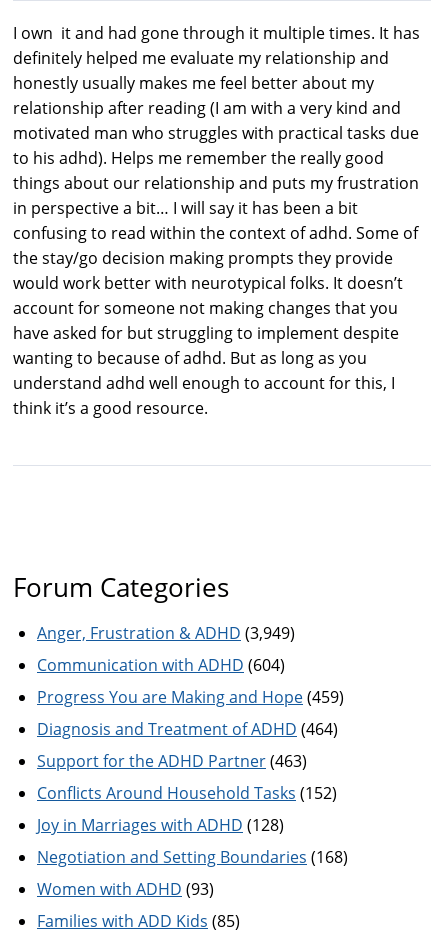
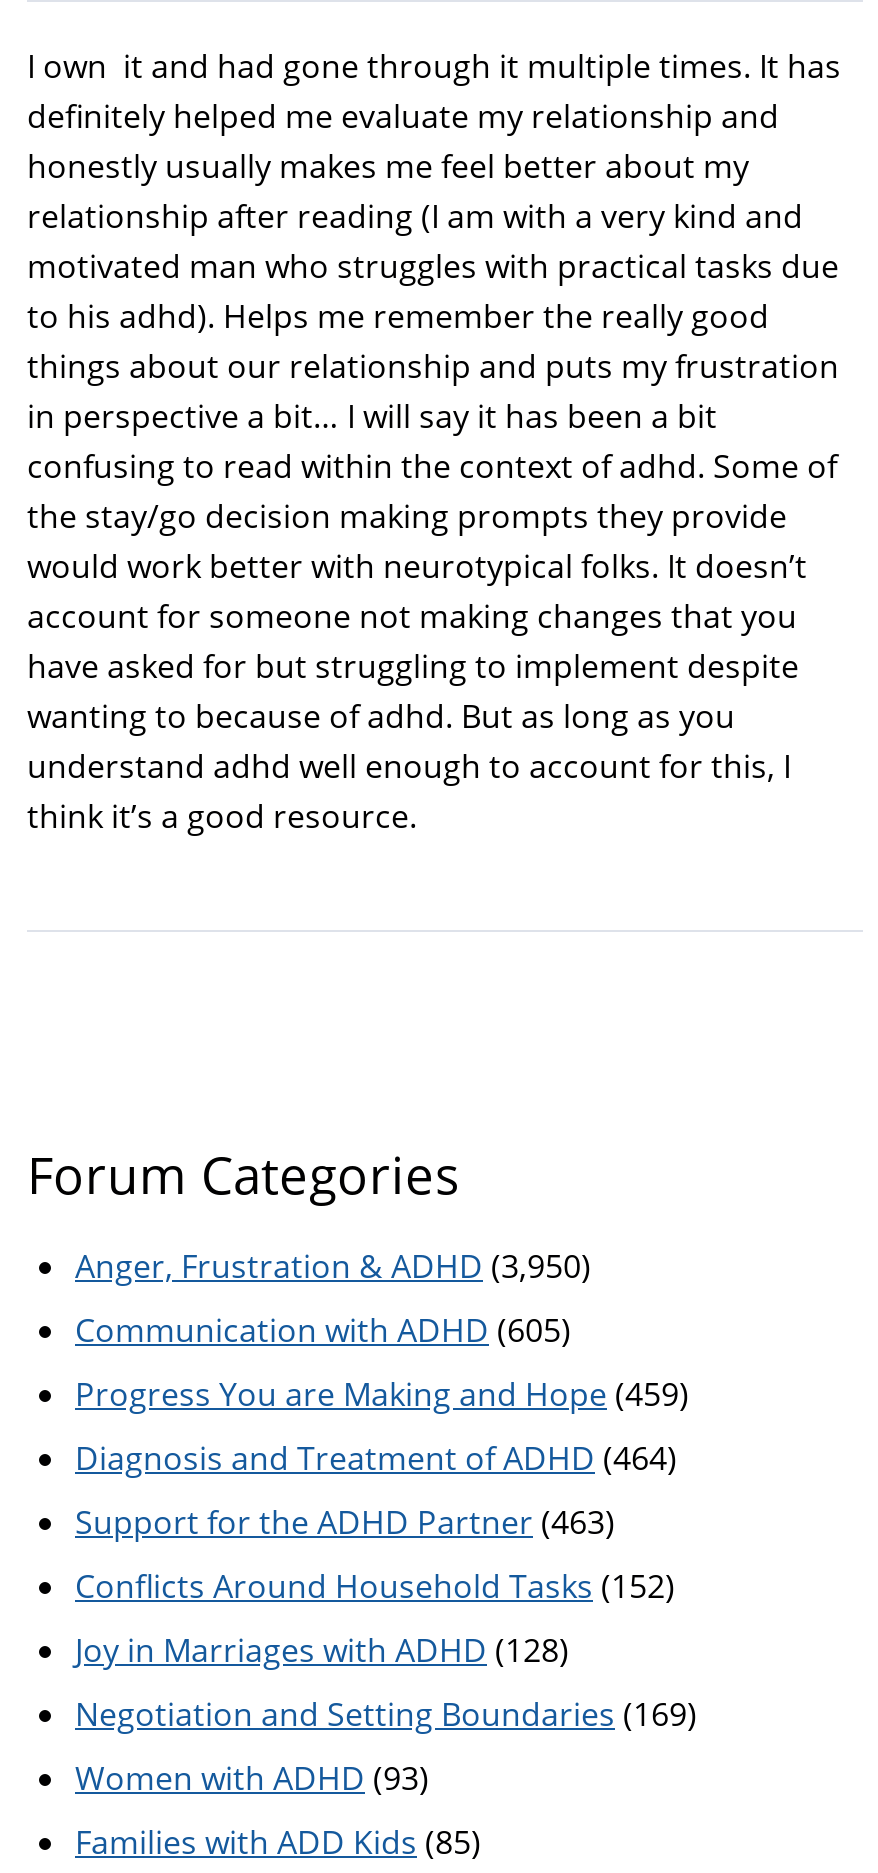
[37,622,295,644] Anger, Frustration & ADHD (3,949) -> [75,1243,591,1287] Anger, Frustration & ADHD (3,950)
[37,654,285,676] Communication with ADHD (604) -> [75,1307,571,1351] Communication with ADHD (605)
[37,846,348,868] Negotiation and Setting Boundaries (168) -> [75,1691,697,1735] Negotiation and Setting Boundaries (169)

